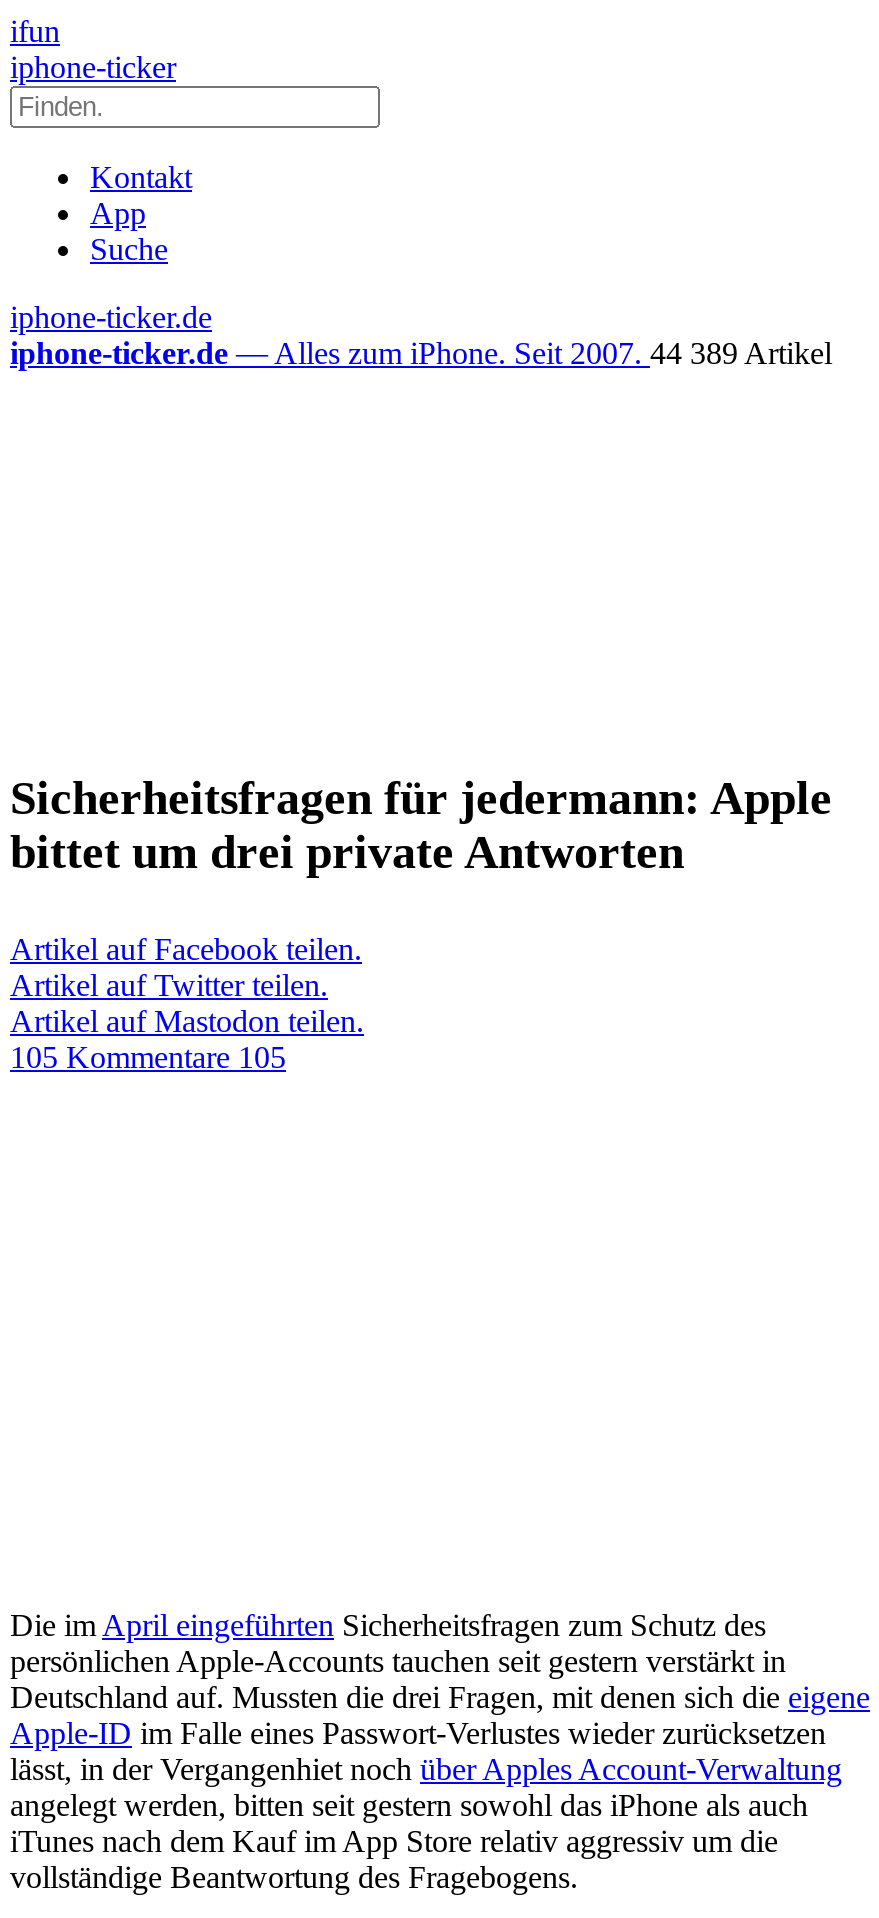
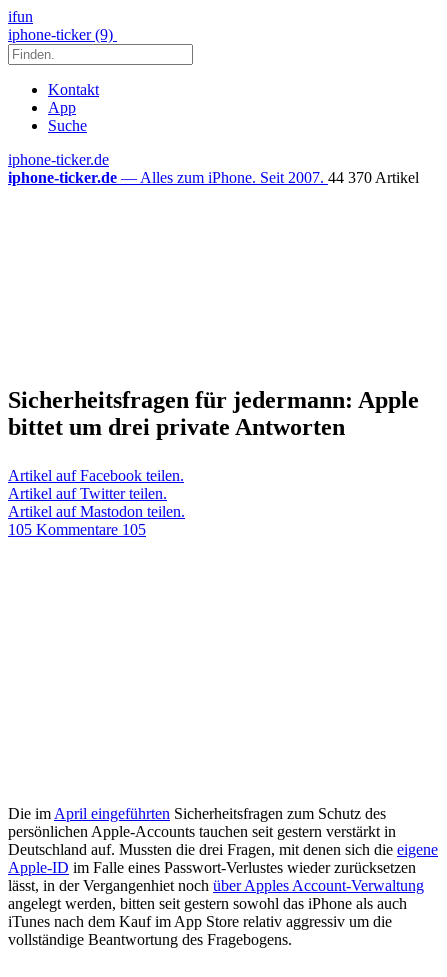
[10,50,176,84] iphone-ticker -> [8,26,117,43] iphone-ticker (9)
[10,336,832,370] iphone-ticker.de — Alles zum iPhone. Seit 2007. 44 389 Artikel -> [8,169,419,186] iphone-ticker.de — Alles zum iPhone. Seit 2007. 44 370 Artikel

